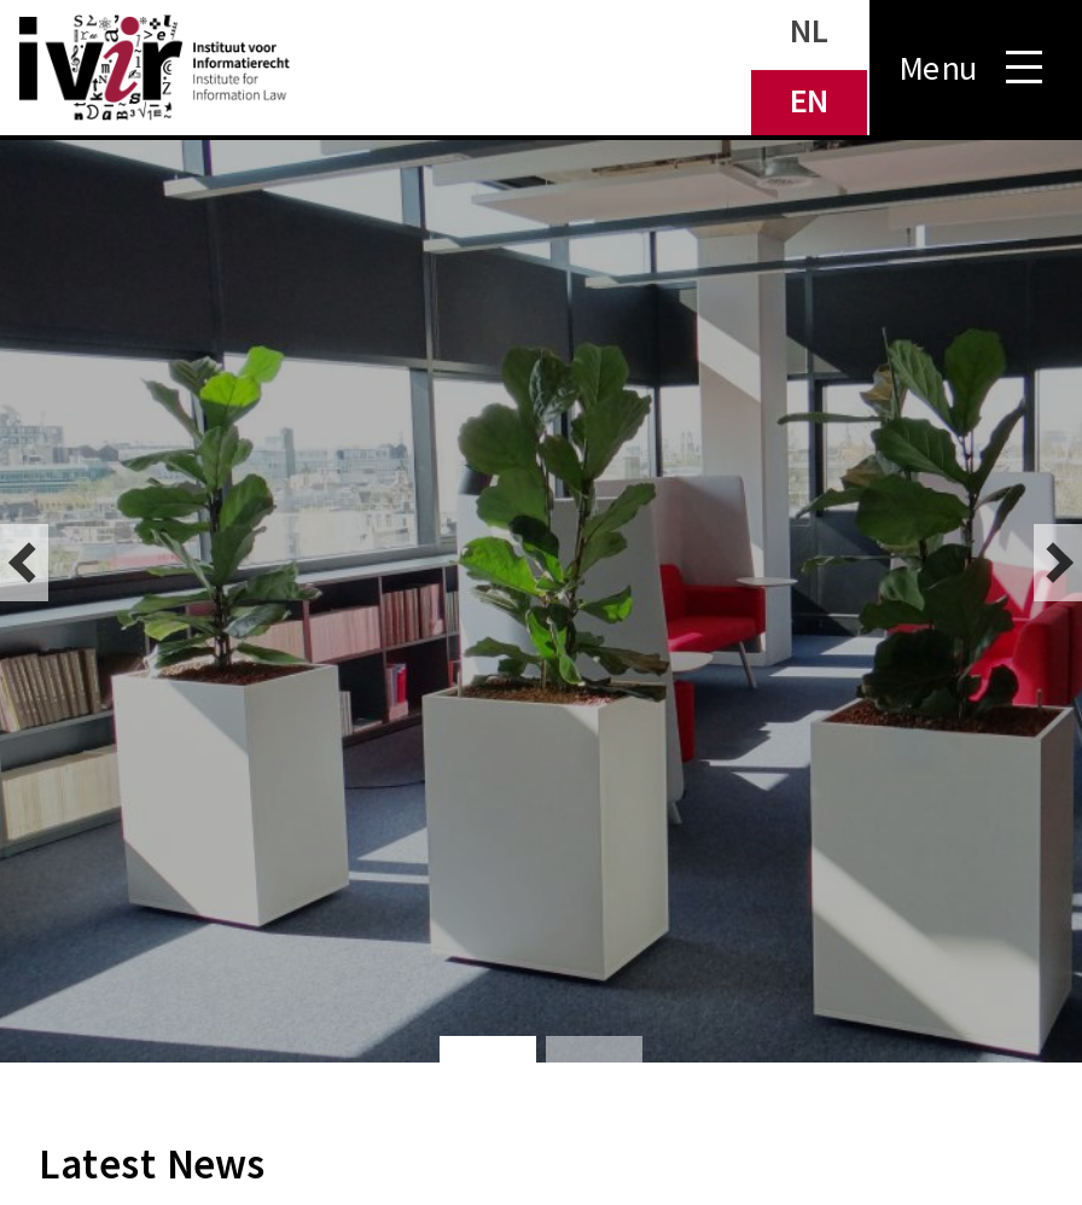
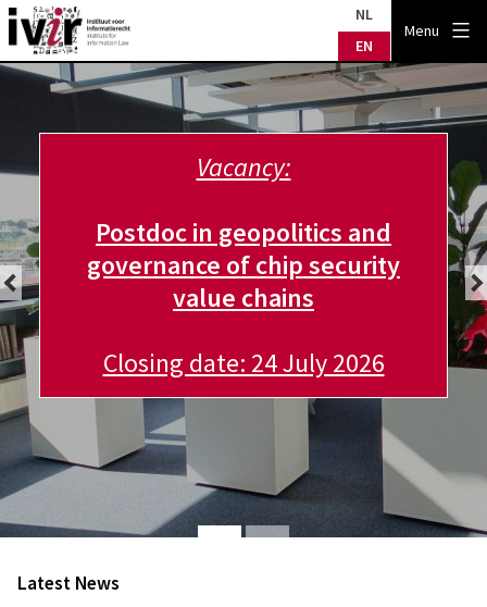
[7,140,1075,1063] [image] -> [3,62,484,537] [image]
none -> [87,150,400,380] Vacancy: | Postdoc in geopolitics and | governance of chip security | value chains | Closing date: 24 July 2026

